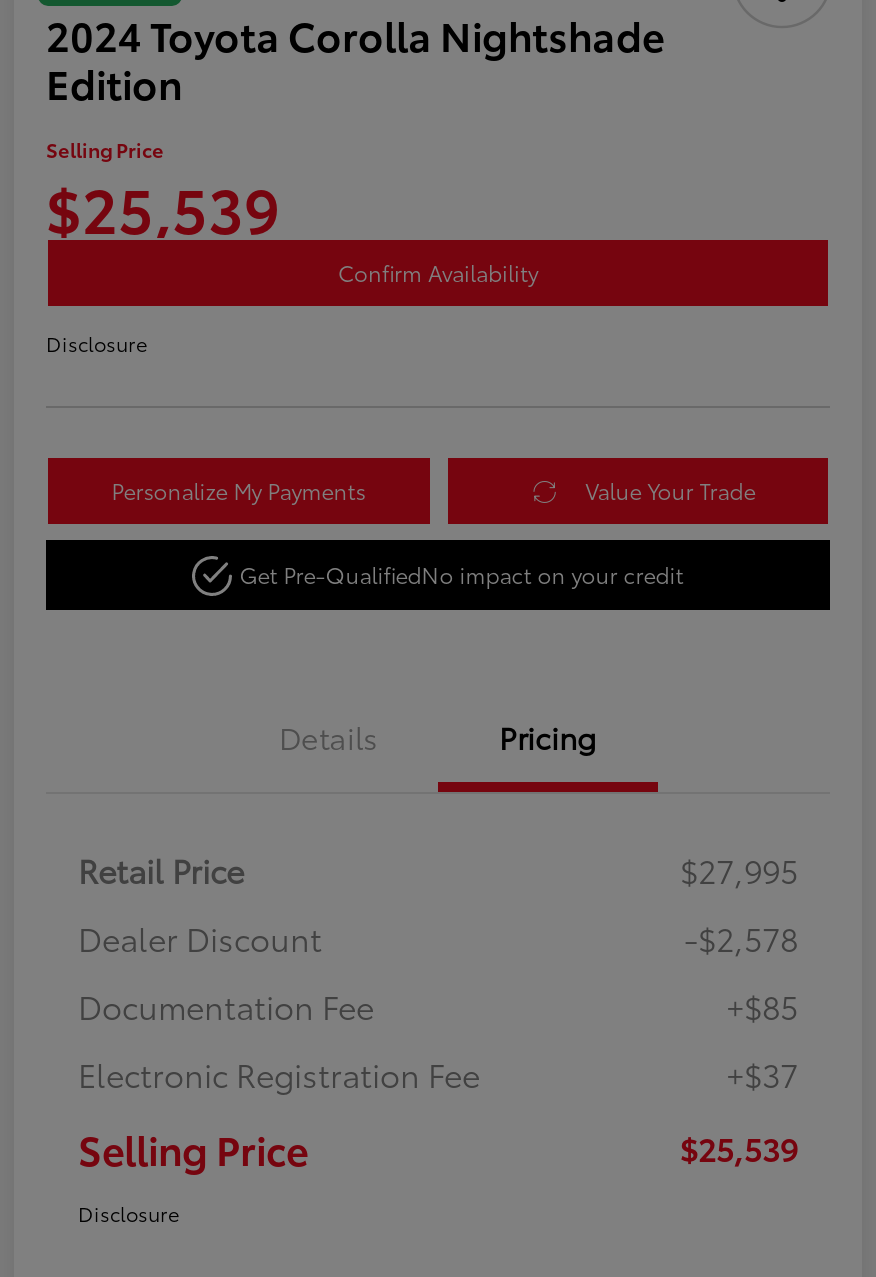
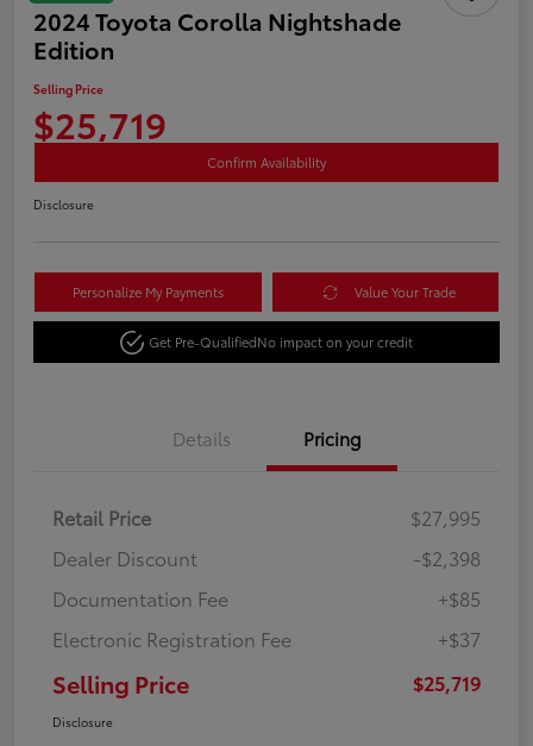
[46,165,280,251] $25,539 -> [33,98,167,149] $25,719
[684,915,798,961] -$2,578 -> [413,544,481,572] -$2,398
[680,1125,798,1171] $25,539 -> [413,669,481,697] $25,719

